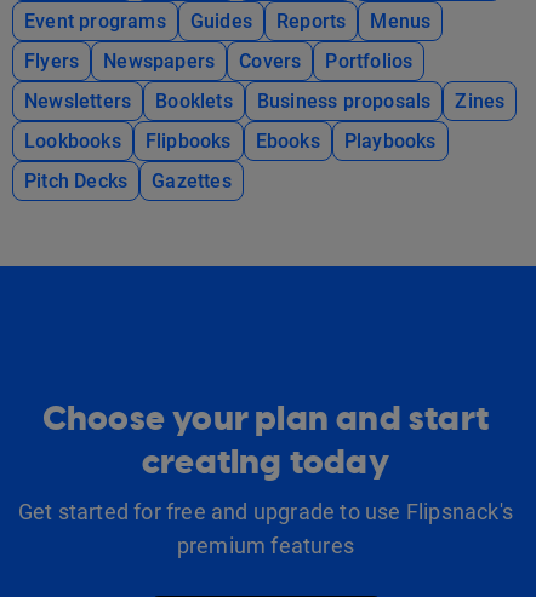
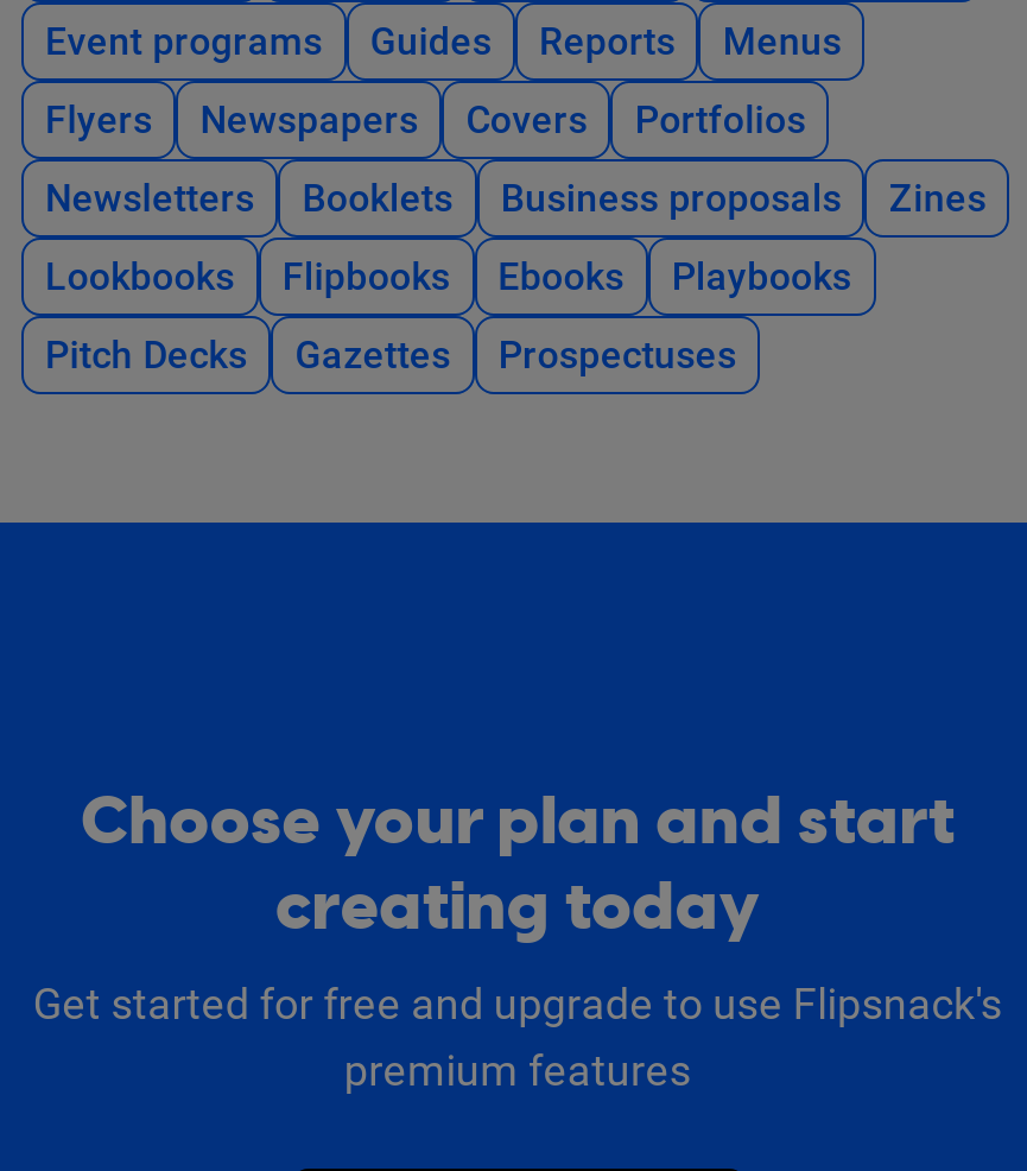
none -> [498,332,737,377] Prospectuses

